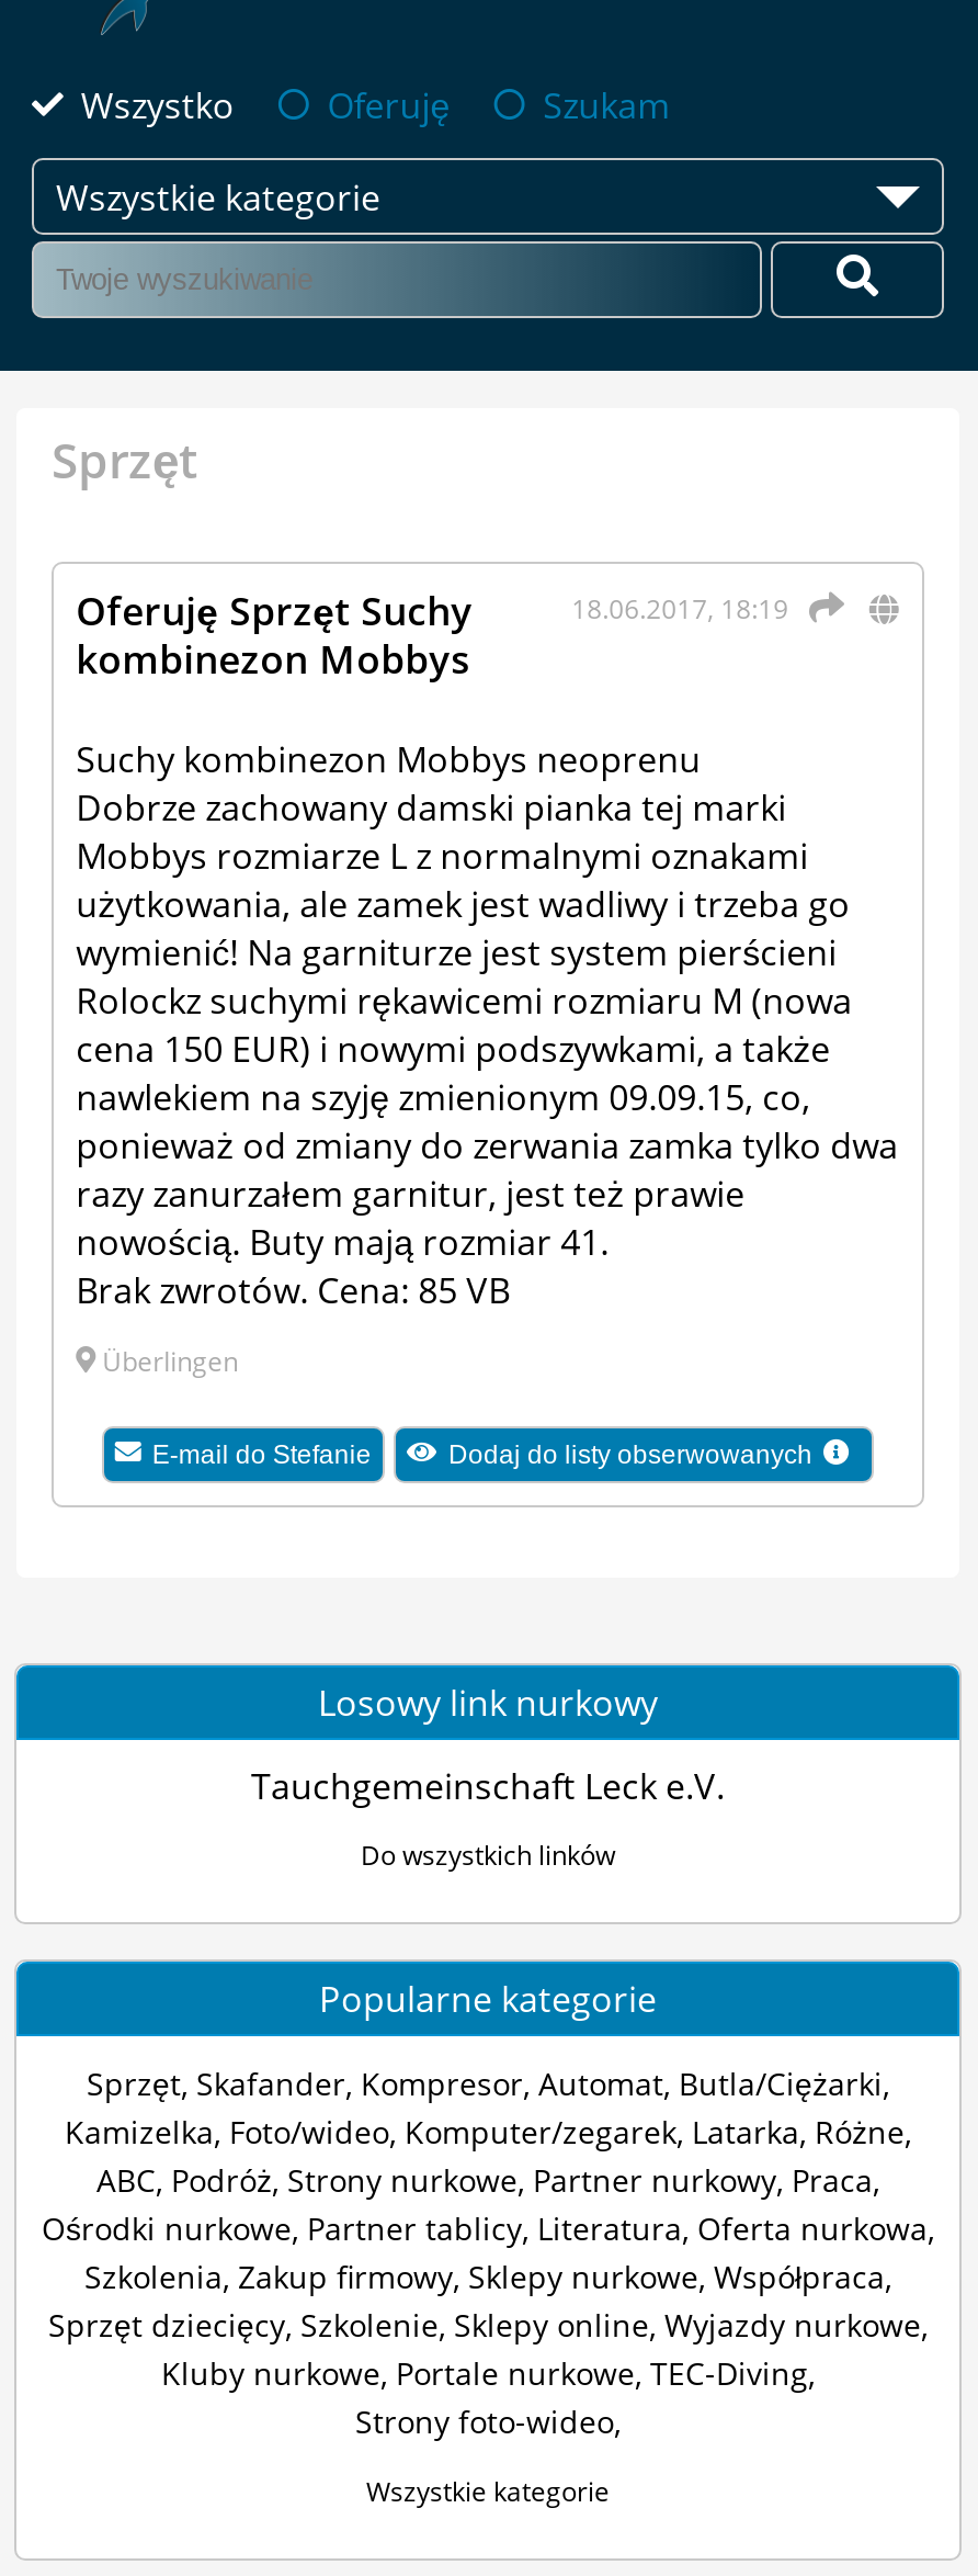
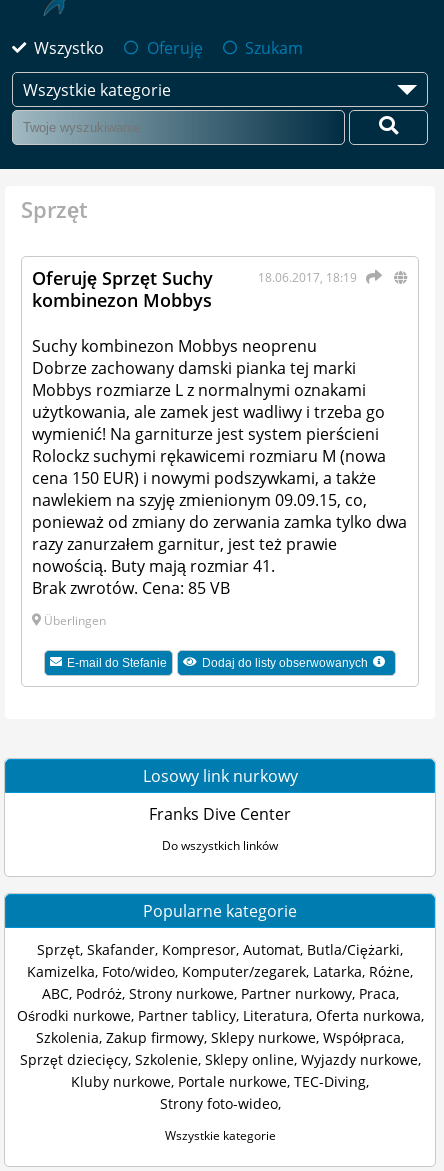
[251,1762,725,1810] Tauchgemeinschaft Leck e.V. -> [149,803,291,825] Franks Dive Center

